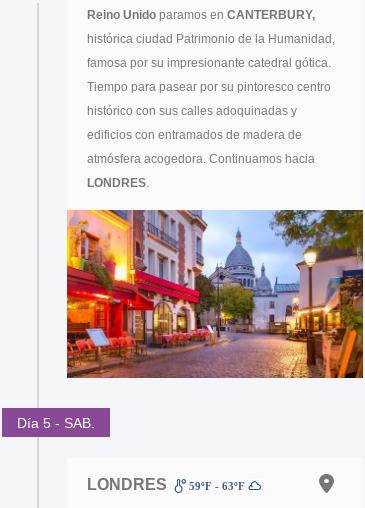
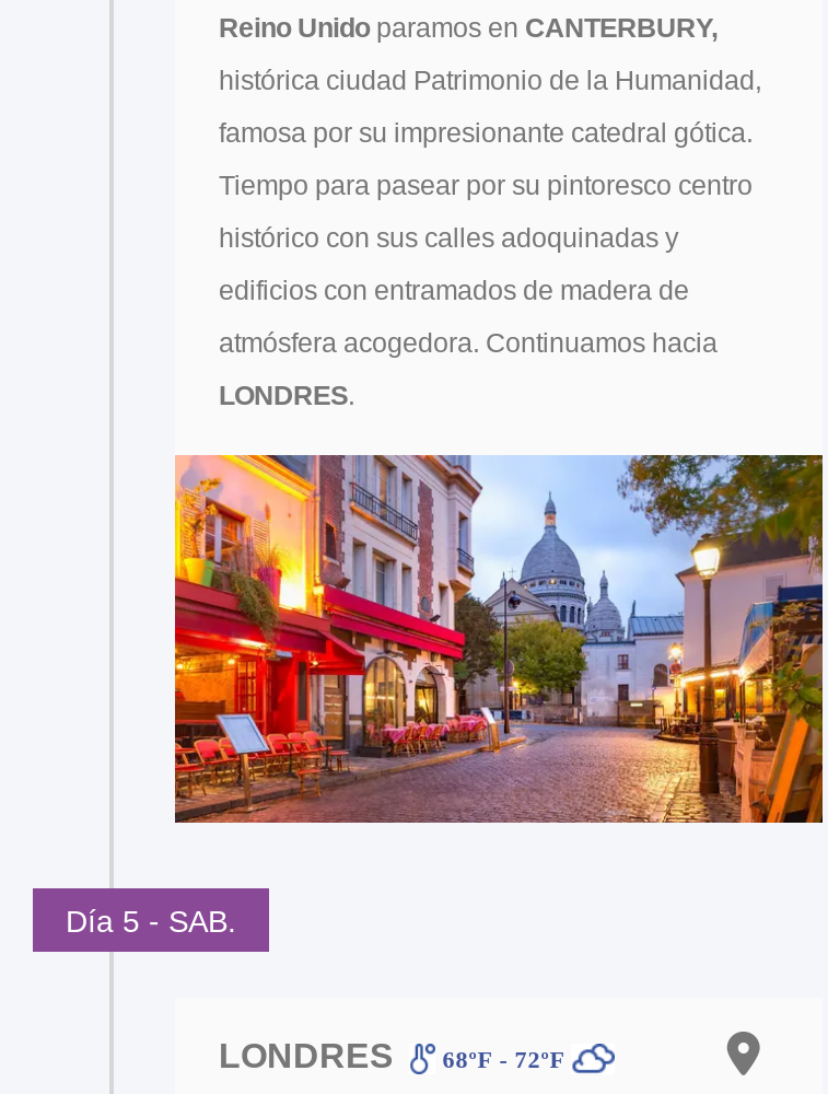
[87,476,248,493] LONDRES 59ºF - 63ºF -> [219,1037,571,1074] LONDRES 68ºF - 72ºF

